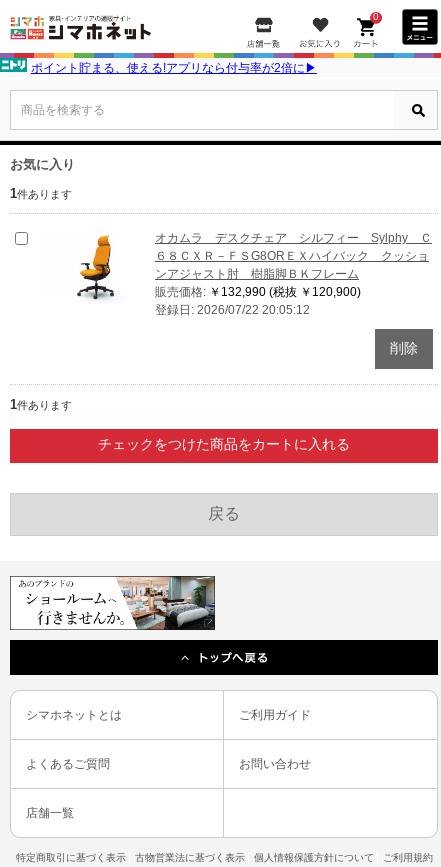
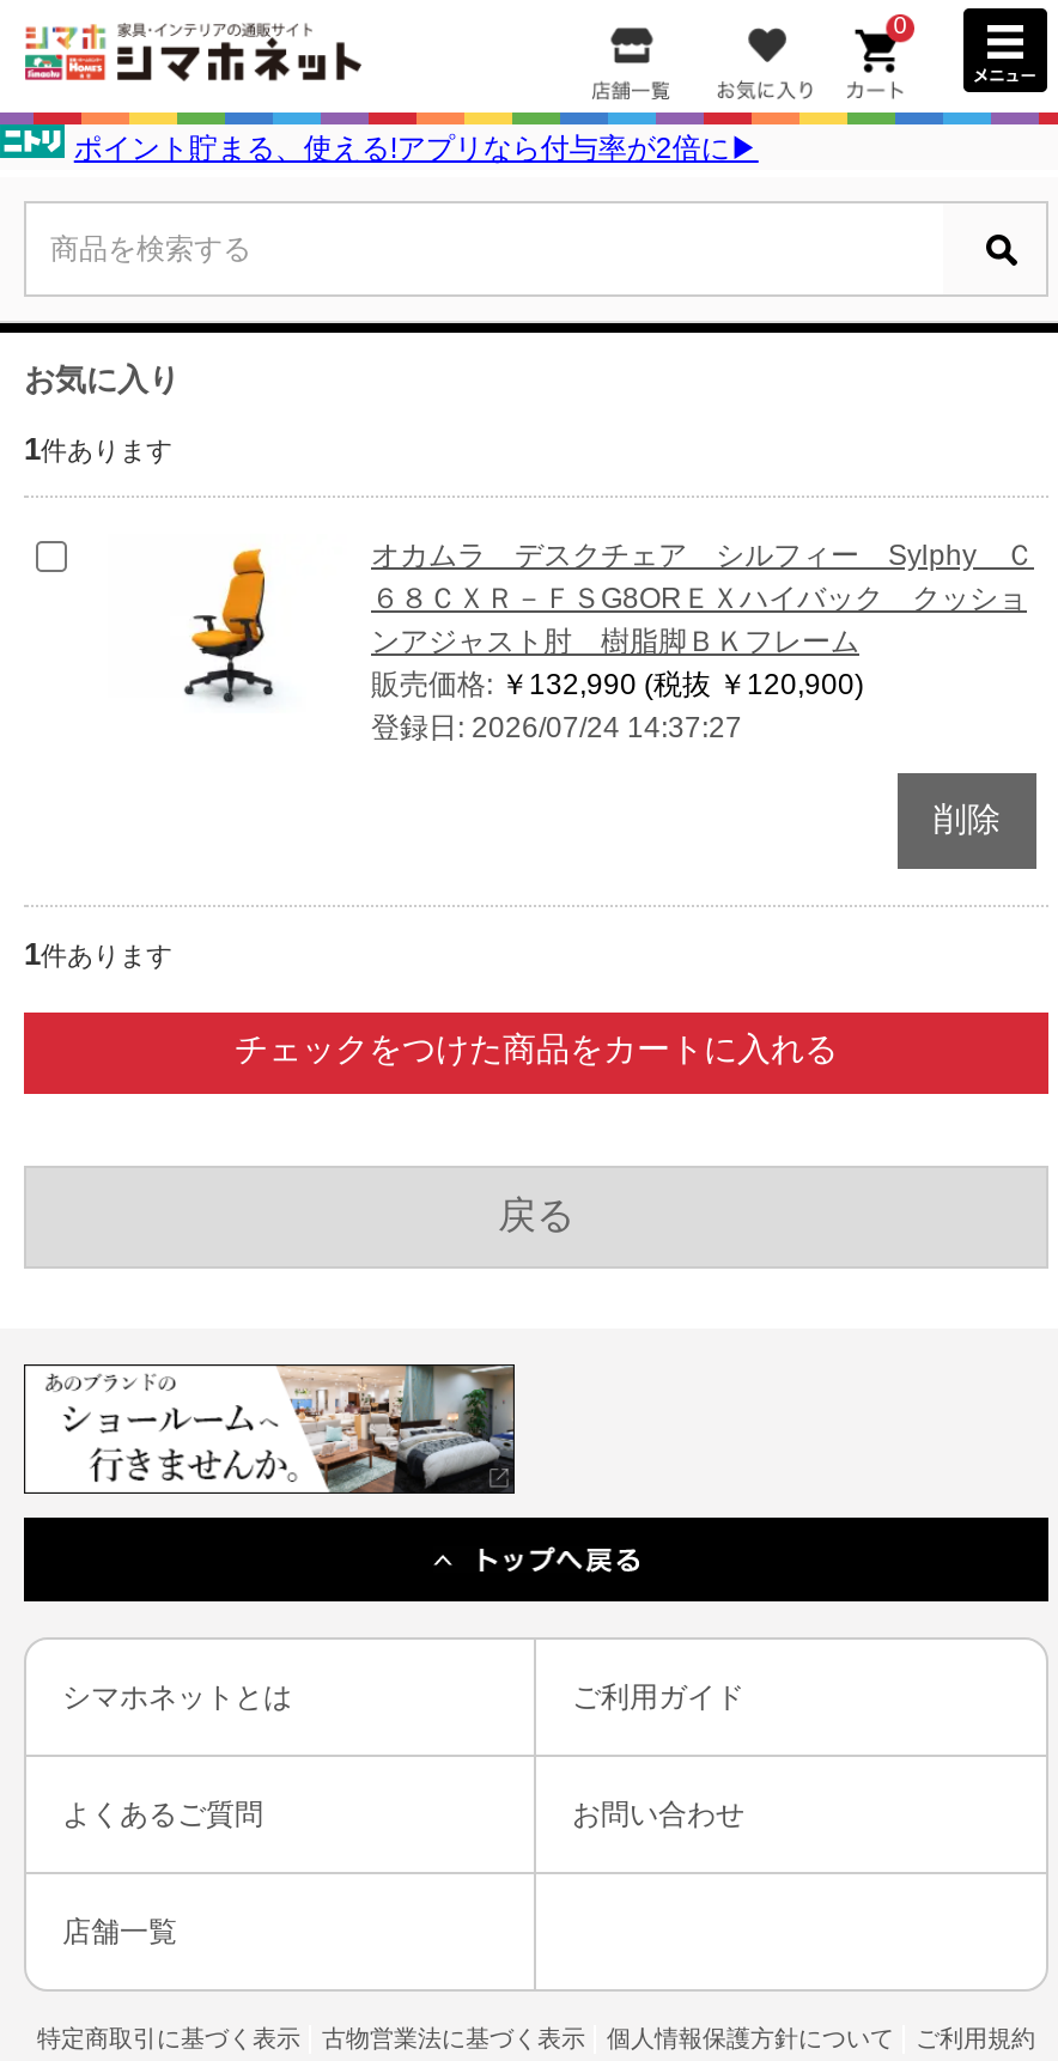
[155,303,310,317] 登録日: 2026/07/22 20:05:12 -> [371,711,742,745] 登録日: 2026/07/24 14:37:27

